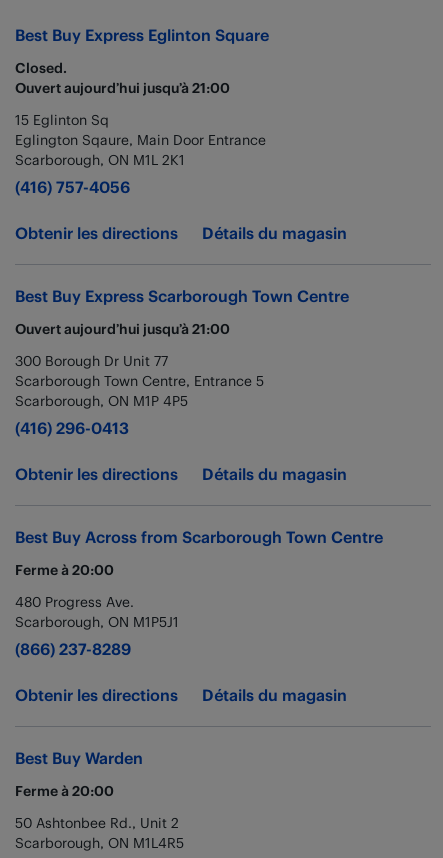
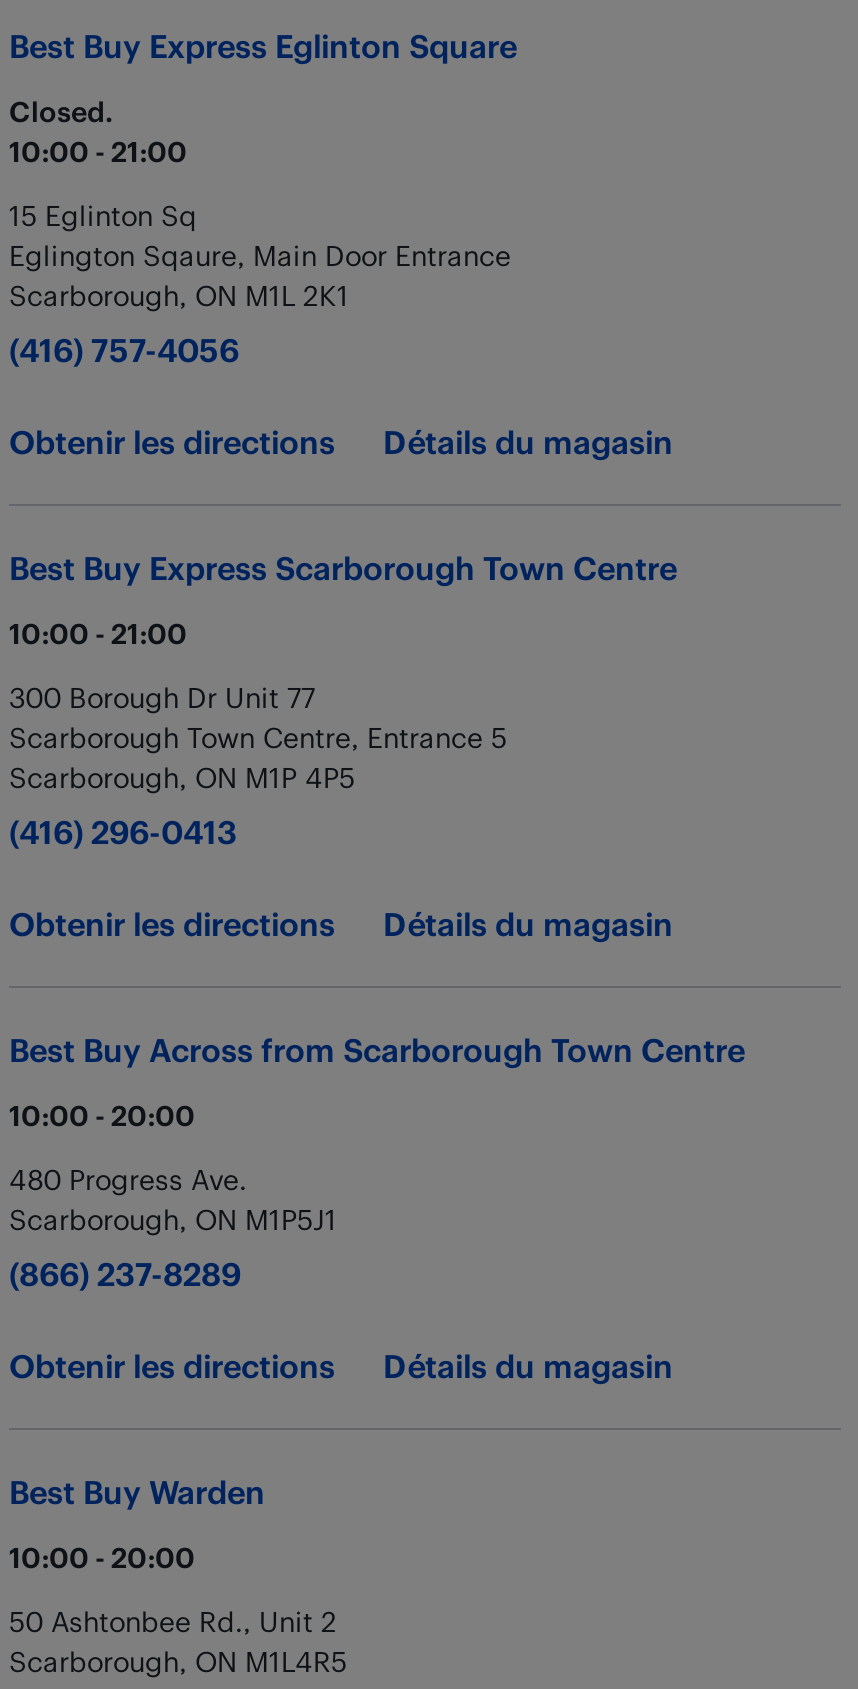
[15,79,230,96] Ouvert aujourd’hui jusqu’à 21:00 -> [9,134,187,168] 10:00 - 21:00
[15,320,230,337] Ouvert aujourd’hui jusqu’à 21:00 -> [9,616,187,650] 10:00 - 21:00
[15,561,114,578] Ferme à 20:00 -> [9,1098,195,1132] 10:00 - 20:00
[15,782,114,799] Ferme à 20:00 -> [9,1540,195,1574] 10:00 - 20:00

